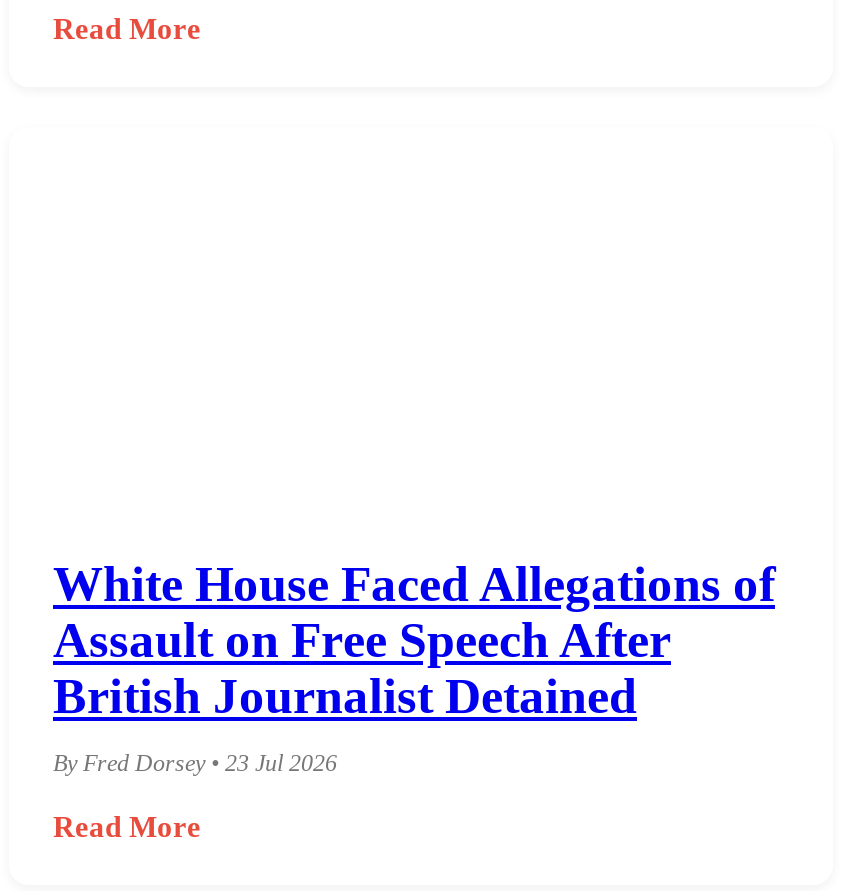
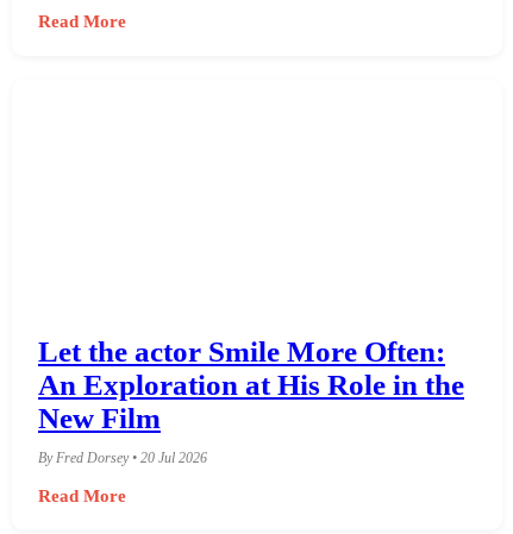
[53,556,775,722] White House Faced Allegations of | Assault on Free Speech After | British Journalist Detained -> [38,335,464,434] Let the actor Smile More Often: | An Exploration at His Role in the | New Film
[53,748,337,776] By Fred Dorsey • 23 Jul 2026 -> [38,449,207,466] By Fred Dorsey • 20 Jul 2026

